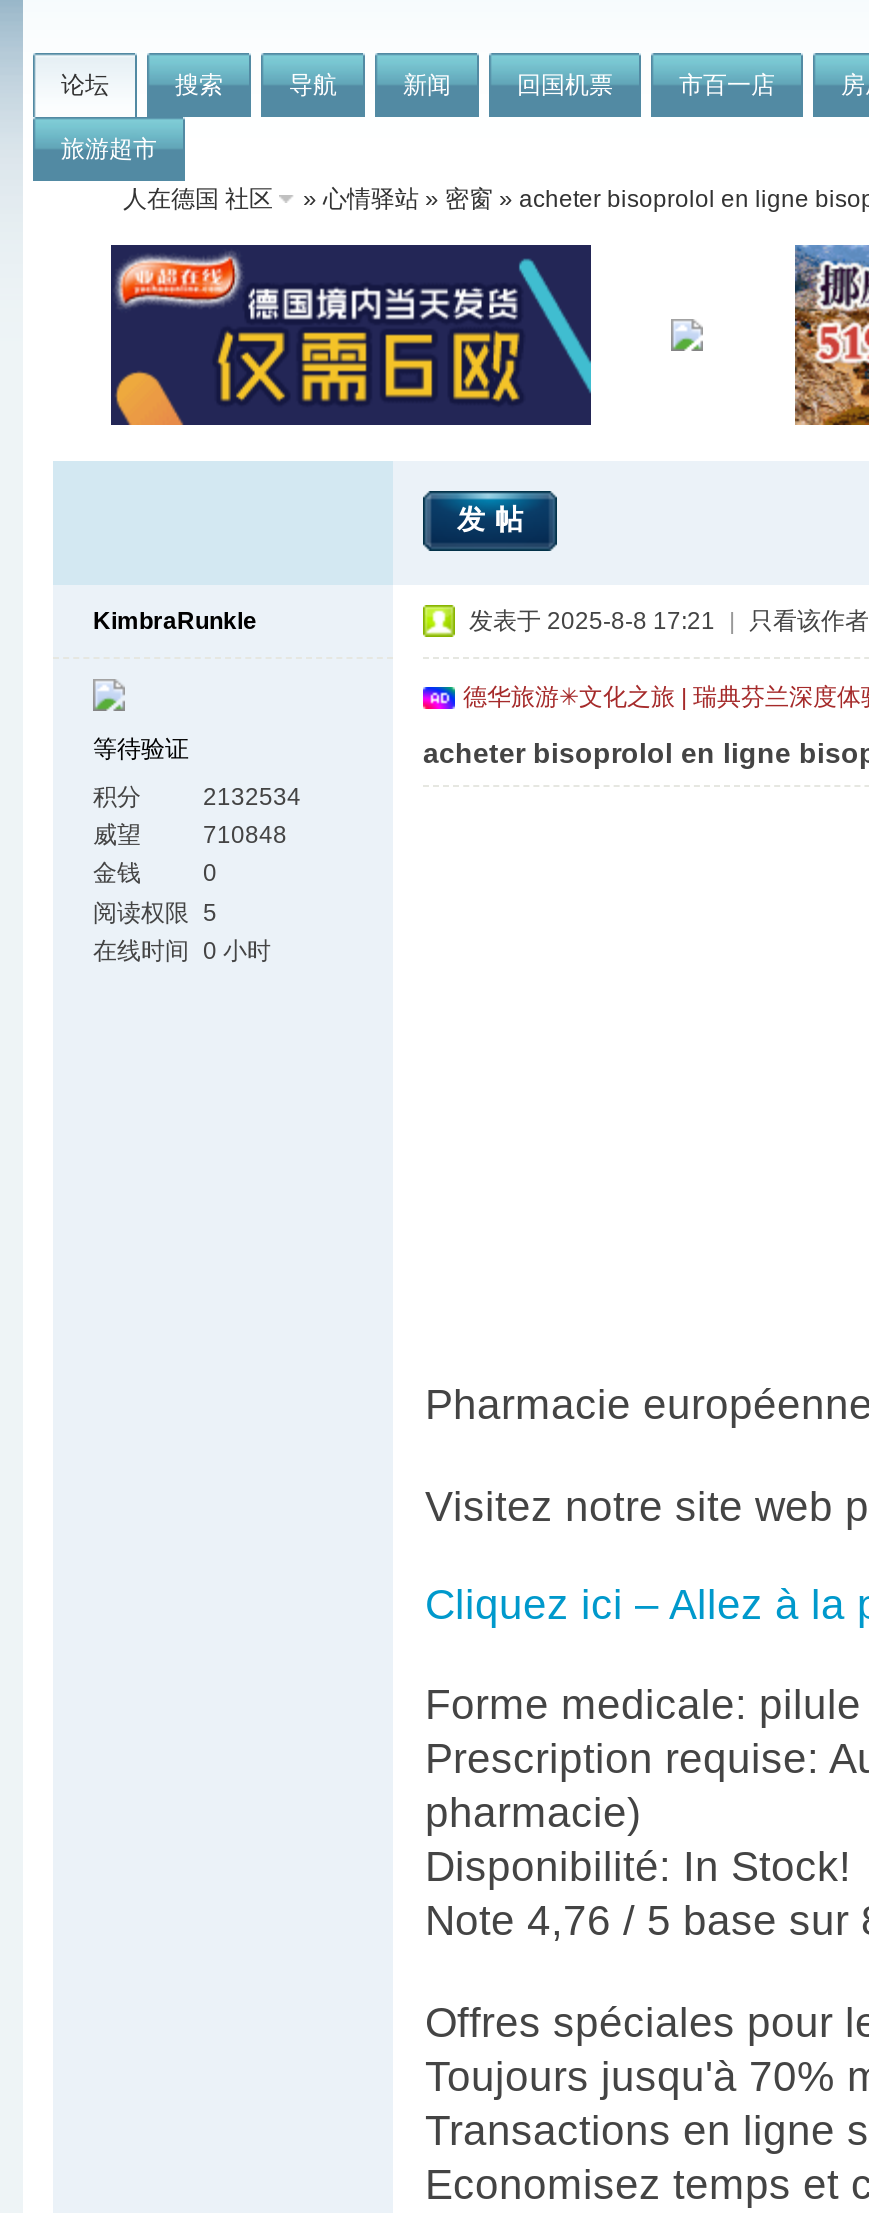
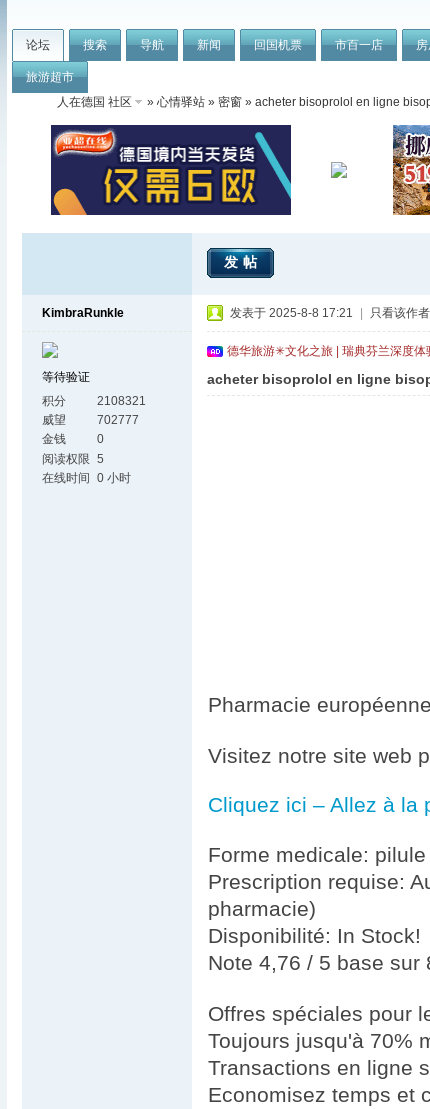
[203,783,307,811] 2132534 -> [97,394,149,408] 2108321
[203,821,299,849] 710848 -> [97,413,145,427] 702777

